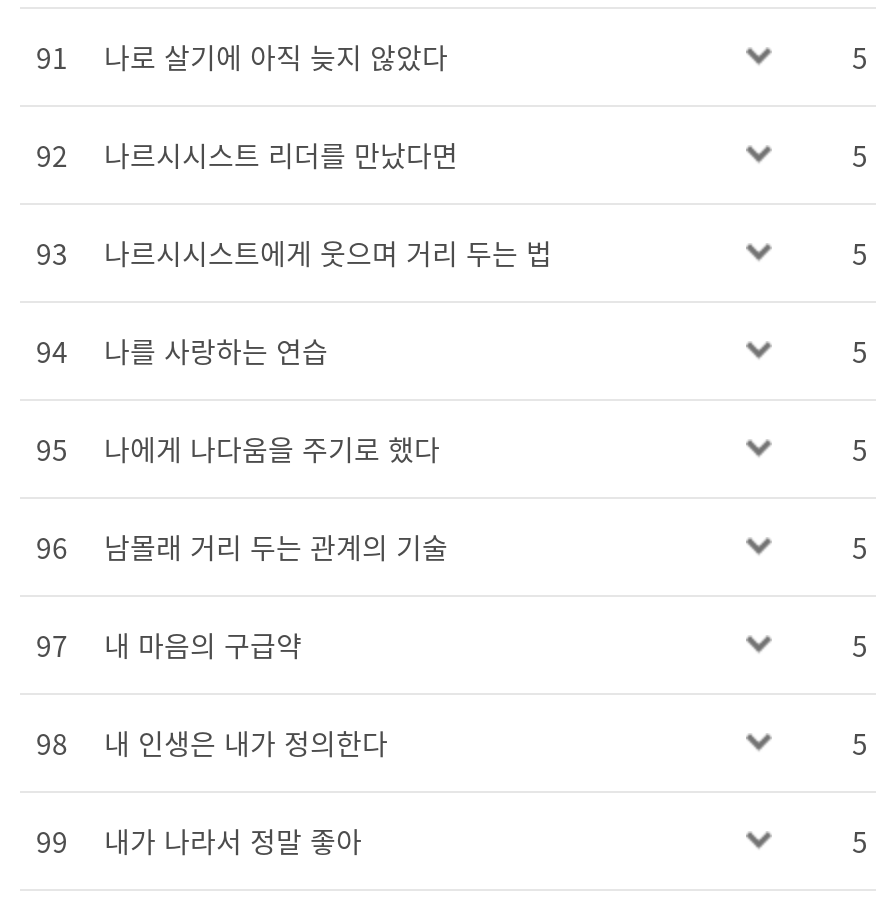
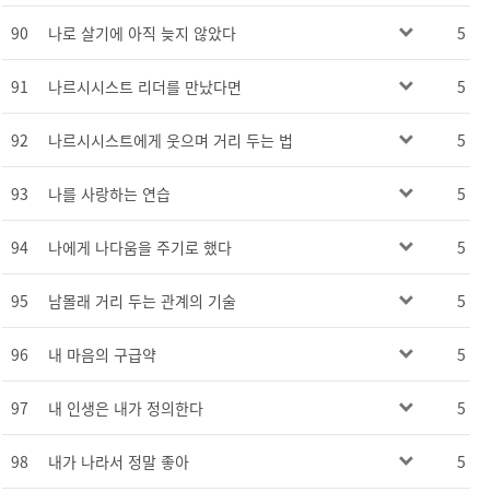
[36,37,448,77] 91 나로 살기에 아직 늦지 않았다 -> [11,22,236,44] 90 나로 살기에 아직 늦지 않았다
[36,135,458,175] 92 나르시시스트 리더를 만났다면 -> [11,75,242,97] 91 나르시시스트 리더를 만났다면
[36,233,552,273] 93 나르시시스트에게 웃으며 거리 두는 법 -> [11,129,293,151] 92 나르시시스트에게 웃으며 거리 두는 법
[36,331,328,371] 94 나를 사랑하는 연습 -> [11,183,171,204] 93 나를 사랑하는 연습
[36,429,440,469] 95 나에게 나다움을 주기로 했다 -> [11,236,232,258] 94 나에게 나다움을 주기로 했다
[36,527,448,567] 96 남몰래 거리 두는 관계의 기술 -> [11,290,236,312] 95 남몰래 거리 두는 관계의 기술
[36,625,302,665] 97 내 마음의 구급약 -> [11,343,156,365] 96 내 마음의 구급약
[36,723,388,763] 98 내 인생은 내가 정의한다 -> [11,397,203,419] 97 내 인생은 내가 정의한다
[36,821,362,861] 99 내가 나라서 정말 좋아 -> [11,450,189,472] 98 내가 나라서 정말 좋아

